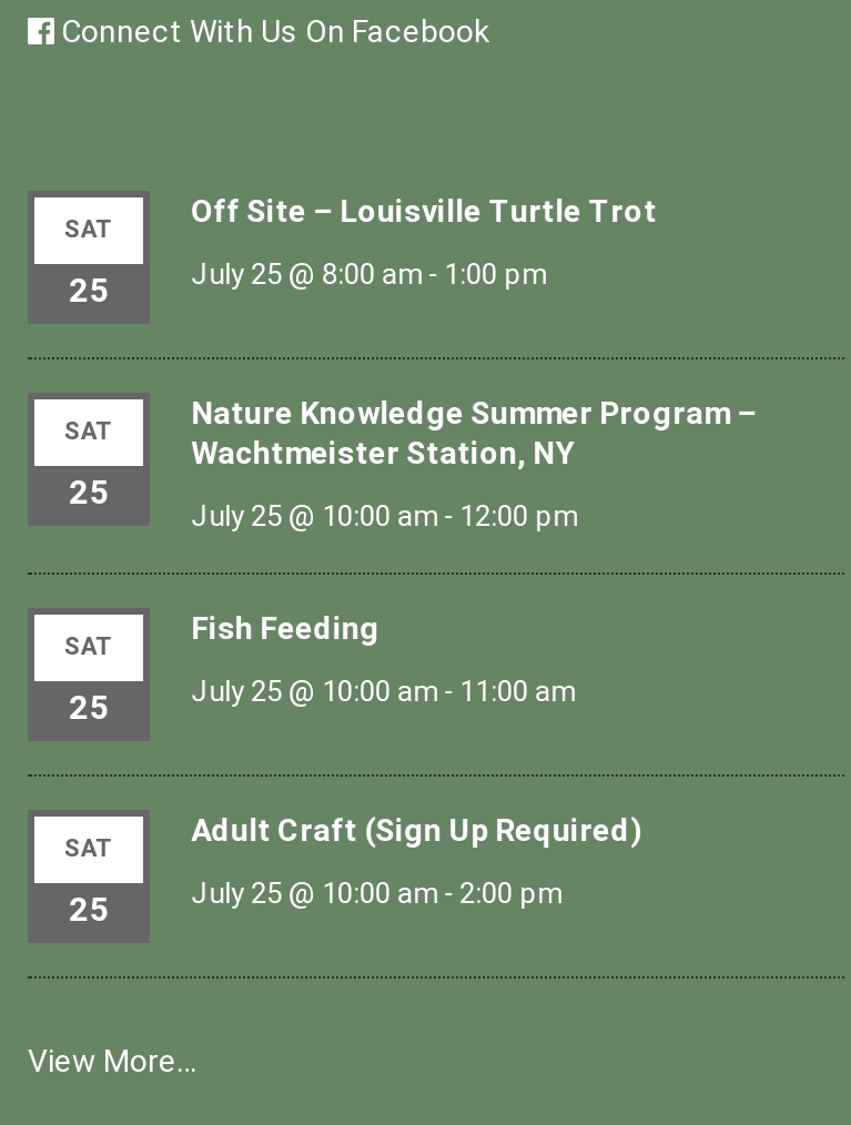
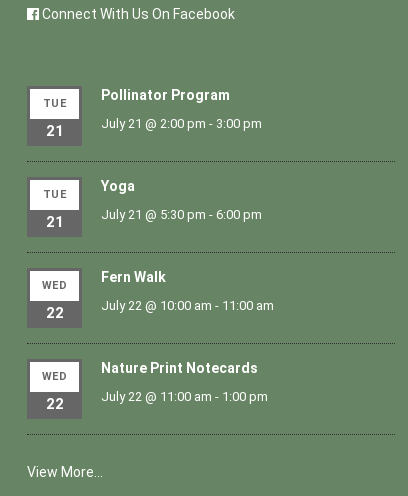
[191,193,657,229] Off Site – Louisville Turtle Trot -> [101,87,230,103] Pollinator Program
[64,215,114,244] SAT -> [43,97,66,110] TUE
[191,257,546,291] July 25 @ 8:00 am - 1:00 pm -> [101,116,262,131] July 21 @ 2:00 pm - 3:00 pm
[69,271,109,311] 25 -> [46,122,64,140] 21
[191,395,757,470] Nature Knowledge Summer Program – | Wachtmeister Station, NY -> [101,178,135,194] Yoga
[64,417,114,446] SAT -> [43,188,66,201] TUE
[69,473,109,513] 25 -> [46,213,64,231] 21
[191,499,577,533] July 25 @ 10:00 am - 12:00 pm -> [101,207,262,222] July 21 @ 5:30 pm - 6:00 pm
[191,610,380,646] Fish Feeding -> [101,269,166,285] Fern Walk
[64,632,114,661] SAT -> [42,279,67,292] WED
[191,675,575,708] July 25 @ 10:00 am - 11:00 am -> [101,298,274,313] July 22 @ 10:00 am - 11:00 am
[69,688,109,728] 25 -> [46,304,64,322] 22
[191,812,642,848] Adult Craft (Sign Up Required) -> [101,360,258,376] Nature Print Notecards
[64,834,114,863] SAT -> [42,370,67,383] WED
[191,876,562,910] July 25 @ 10:00 am - 2:00 pm -> [101,389,268,404] July 22 @ 11:00 am - 1:00 pm
[69,890,109,930] 25 -> [46,395,64,413] 22

